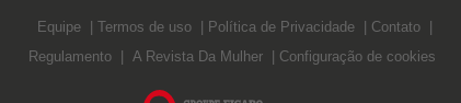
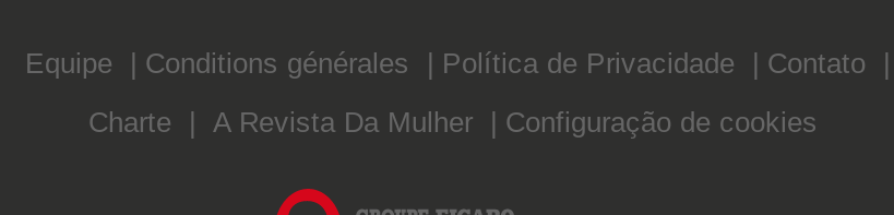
[97,19,191,35] Termos de uso -> [145,47,409,80] Conditions générales
[28,48,112,65] Regulamento -> [88,106,171,139] Charte

